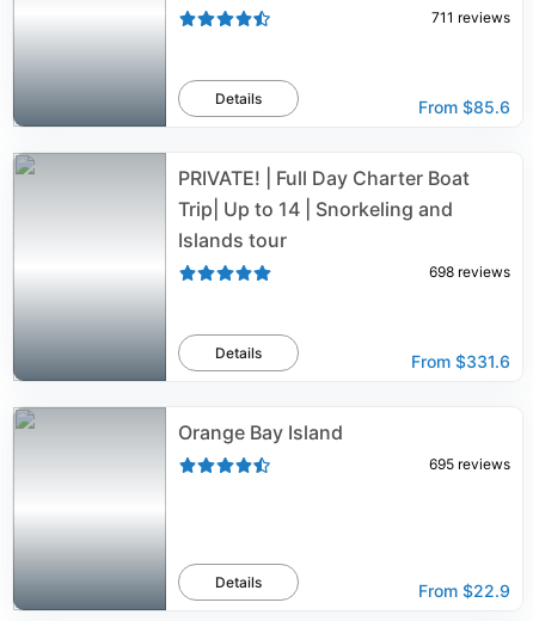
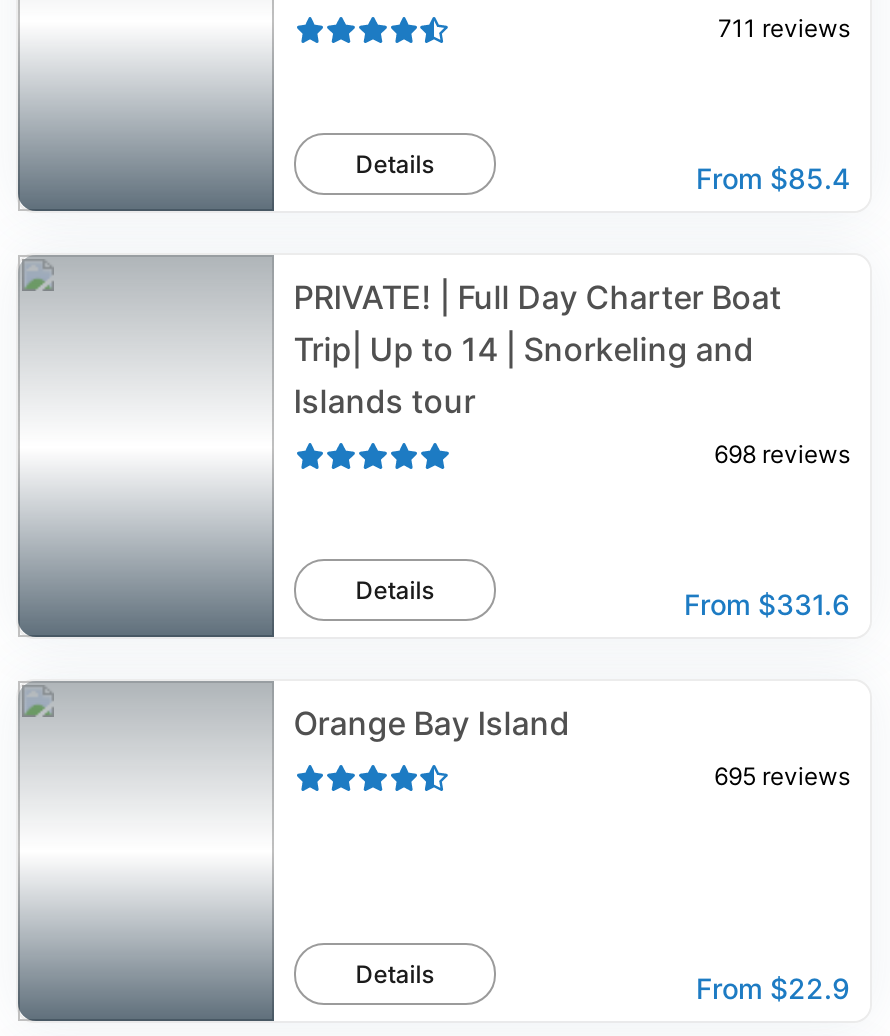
[418,97,510,117] From $85.6 -> [696,161,850,195] From $85.4

